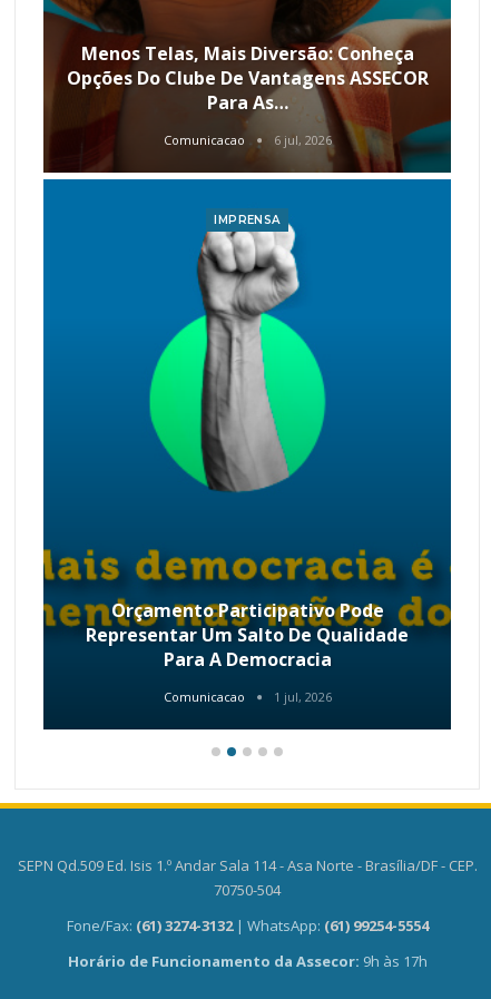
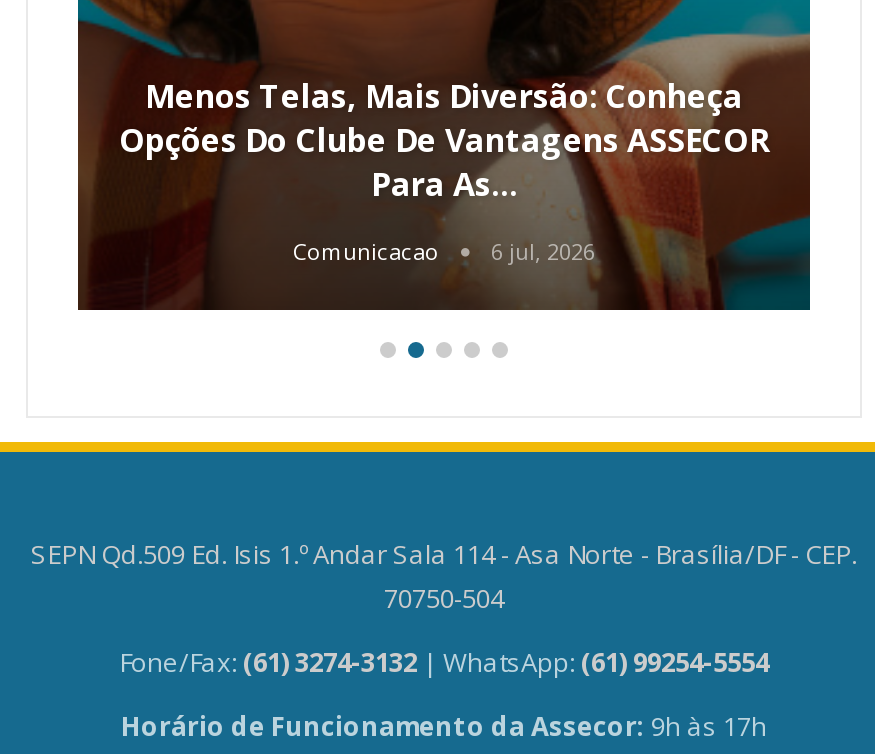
[43,178,451,493] [image] | IMPRENSA -> none
[42,510,452,729] [image] | Orçamento Participativo Pode | Representar Um Salto De Qualidade | Para A Democracia | Comunicacao | 1 jul, 2026 -> none

